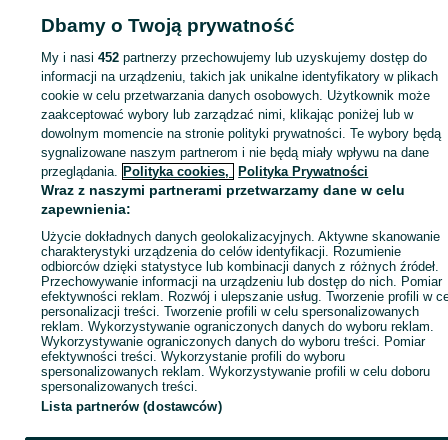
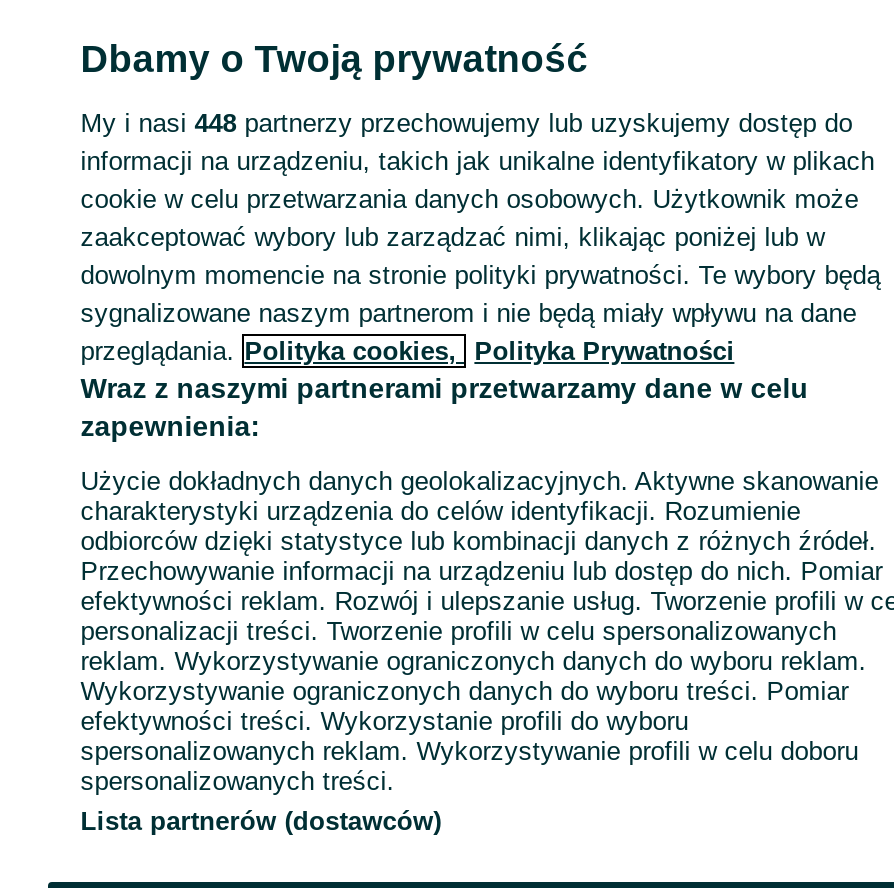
[41,50,427,65] My i nasi 452 partnerzy przechowujemy lub uzyskujemy dostęp do -> [80,108,852,138] My i nasi 448 partnerzy przechowujemy lub uzyskujemy dostęp do

